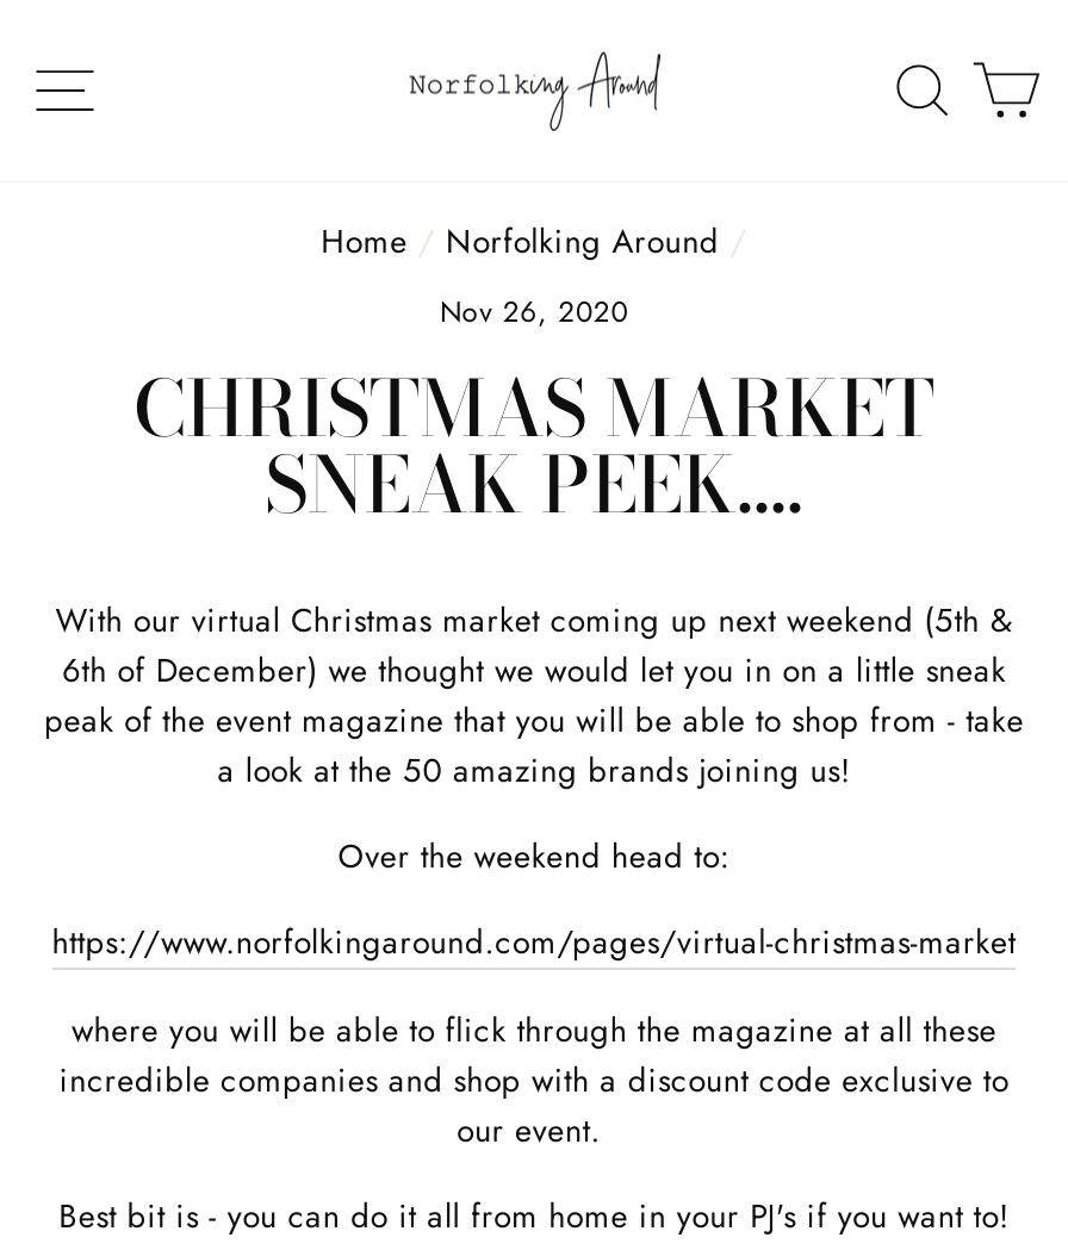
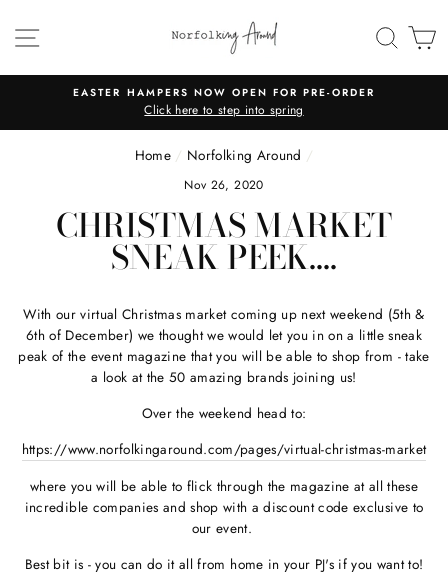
none -> [73,85,375,119] EASTER HAMPERS NOW OPEN FOR PRE-ORDER | Click here to step into spring

